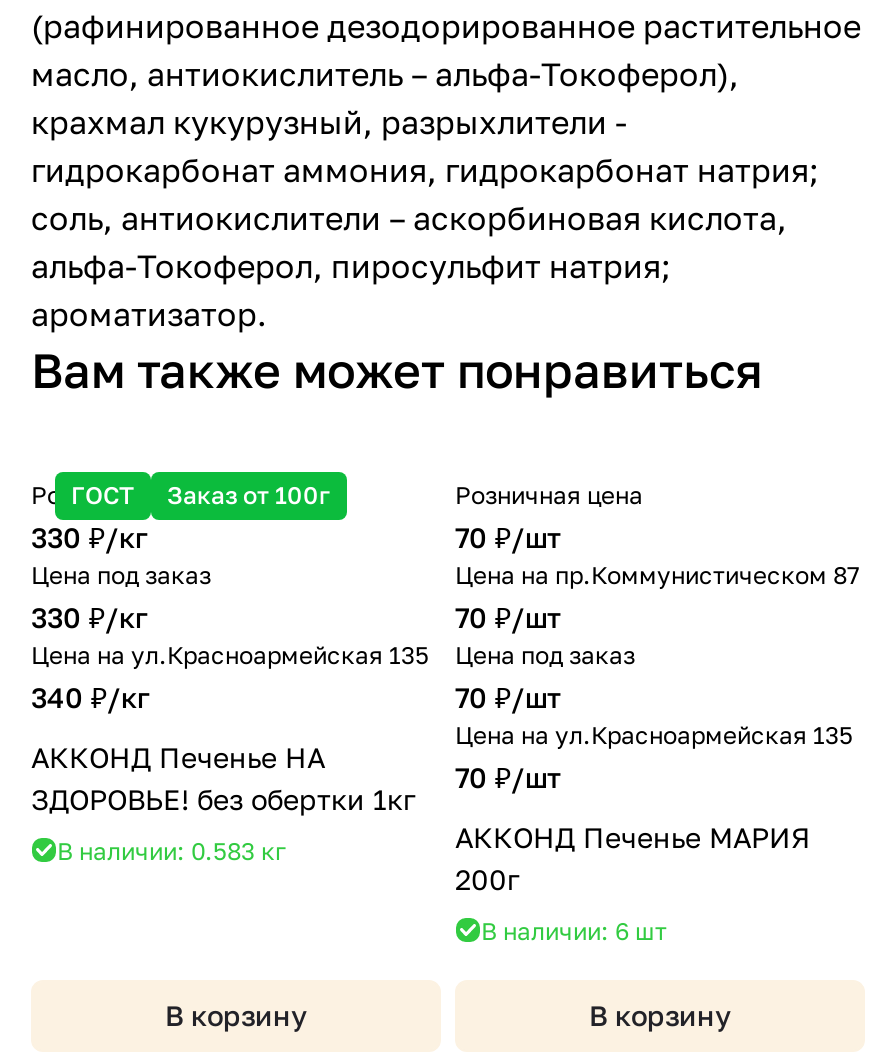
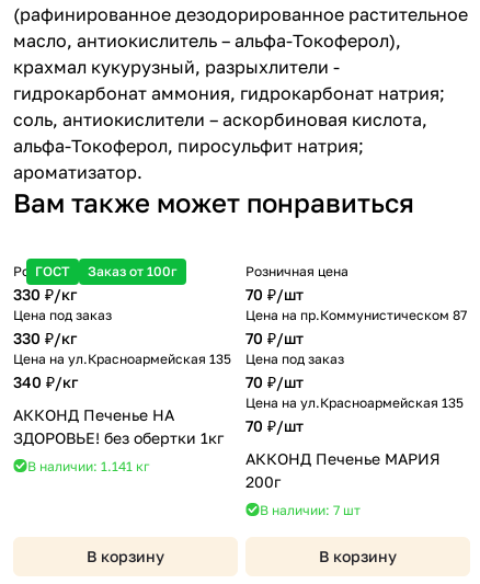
[57,836,287,866] В наличии: 0.583 кг -> [27,458,150,474] В наличии: 1.141 кг
[481,916,667,946] В наличии: 6 шт -> [260,502,361,518] В наличии: 7 шт

